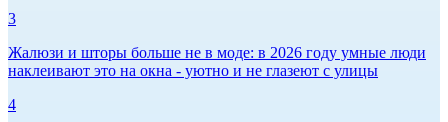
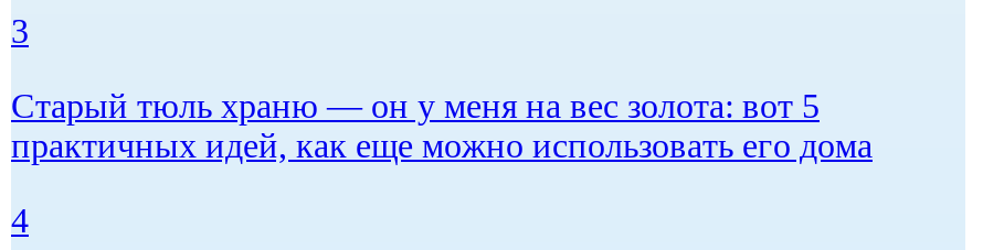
[8,44,426,79] Жалюзи и шторы больше не в моде: в 2026 году умные люди | наклеивают это на окна - уютно и не глазеют с улицы -> [11,87,873,165] Старый тюль храню — он у меня на вес золота: вот 5 | практичных идей, как еще можно использовать его дома

